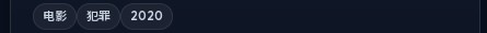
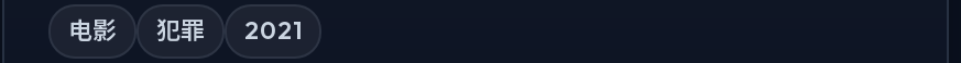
[43,9,163,24] 电影 犯罪 2020 -> [68,16,302,46] 电影 犯罪 2021

